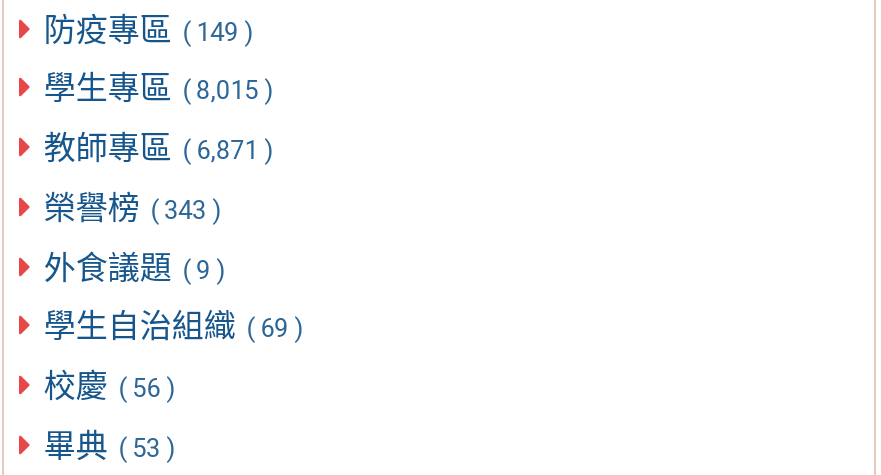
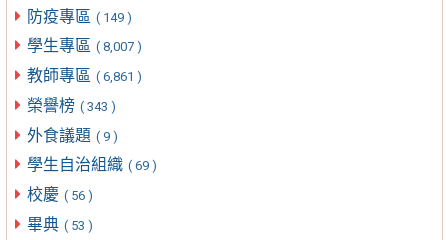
[44,70,274,108] 學生專區 ( 8,015 ) -> [27,36,142,55] 學生專區 ( 8,007 )
[44,129,274,167] 教師專區 ( 6,871 ) -> [27,66,142,85] 教師專區 ( 6,861 )

